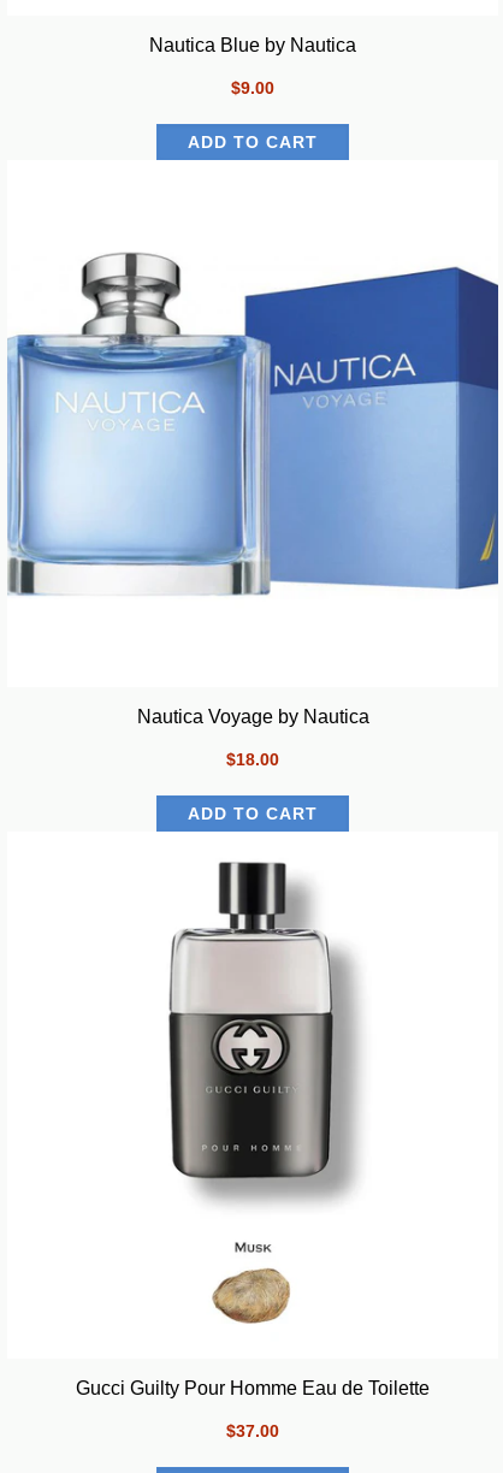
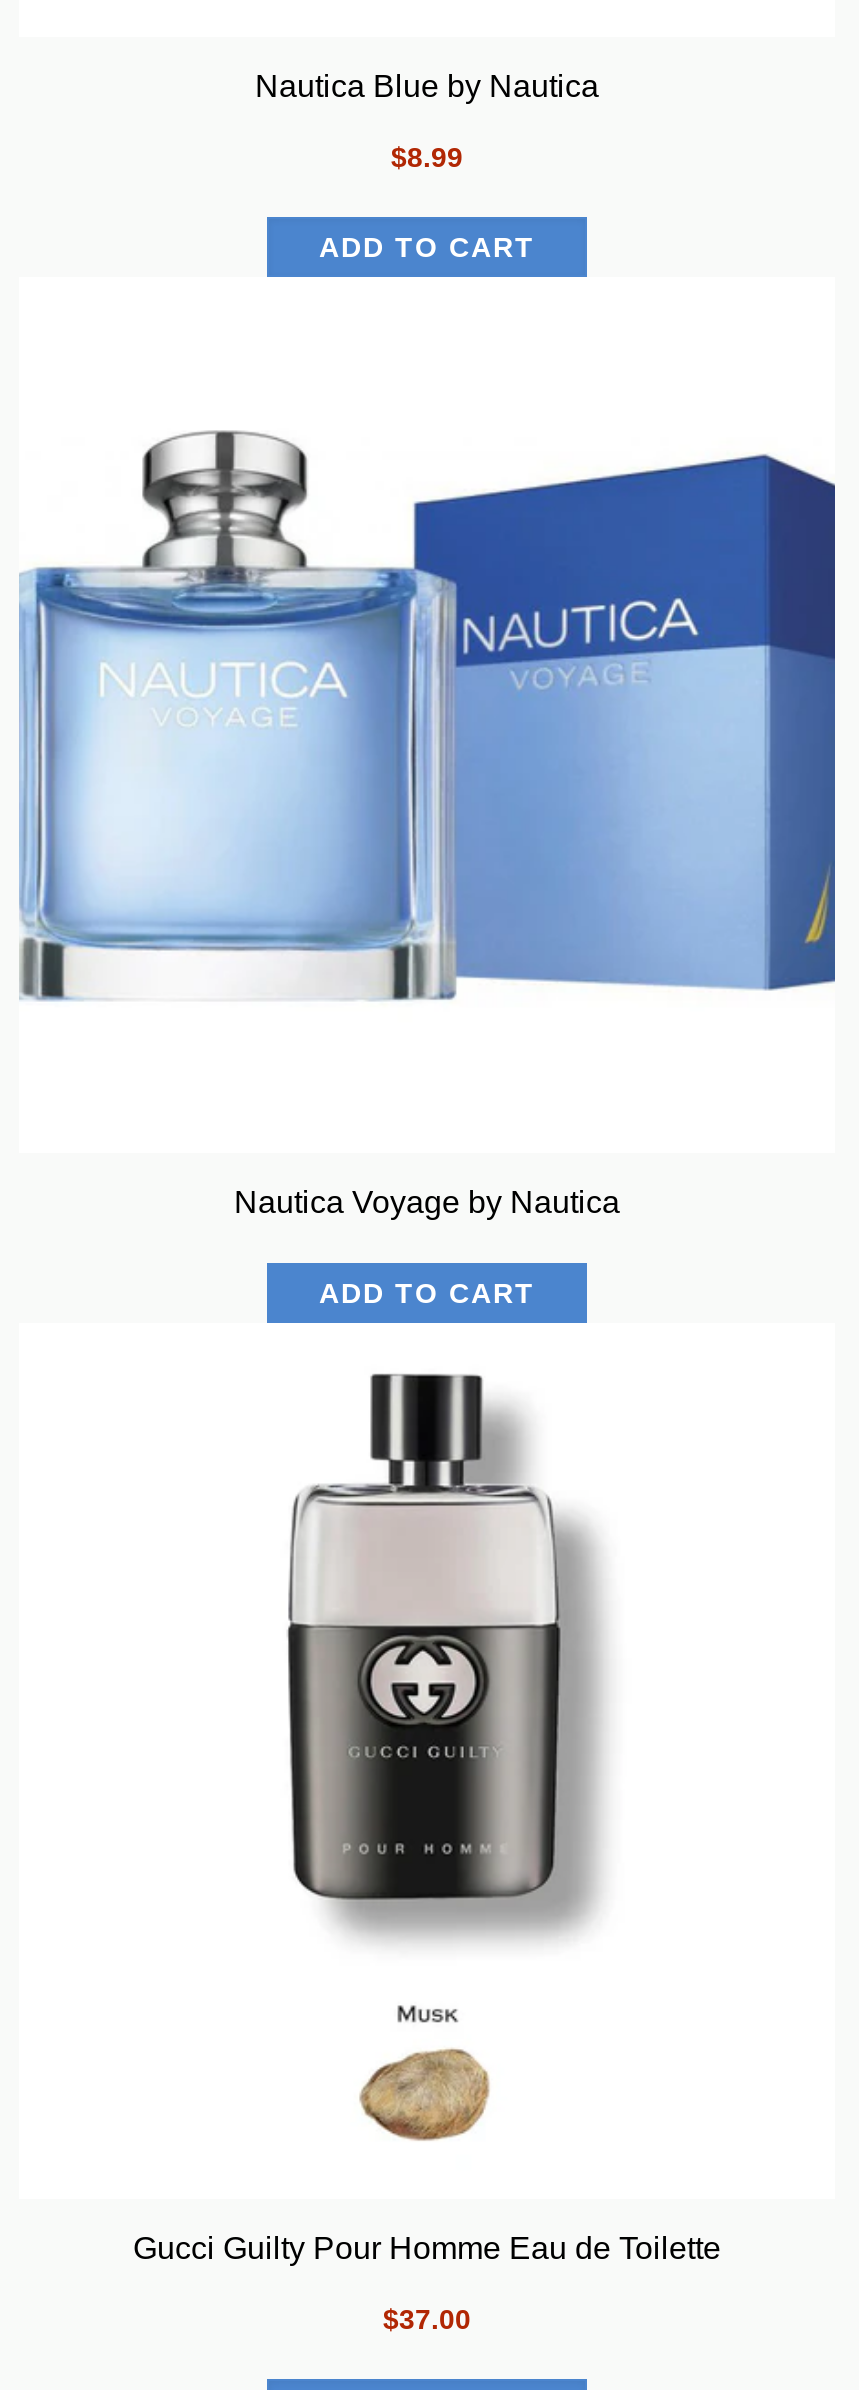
[231,78,274,97] $9.00 -> [391,141,463,173] $8.99
[226,749,279,769] $18.00 -> [319,1277,535,1309] ADD TO CART

